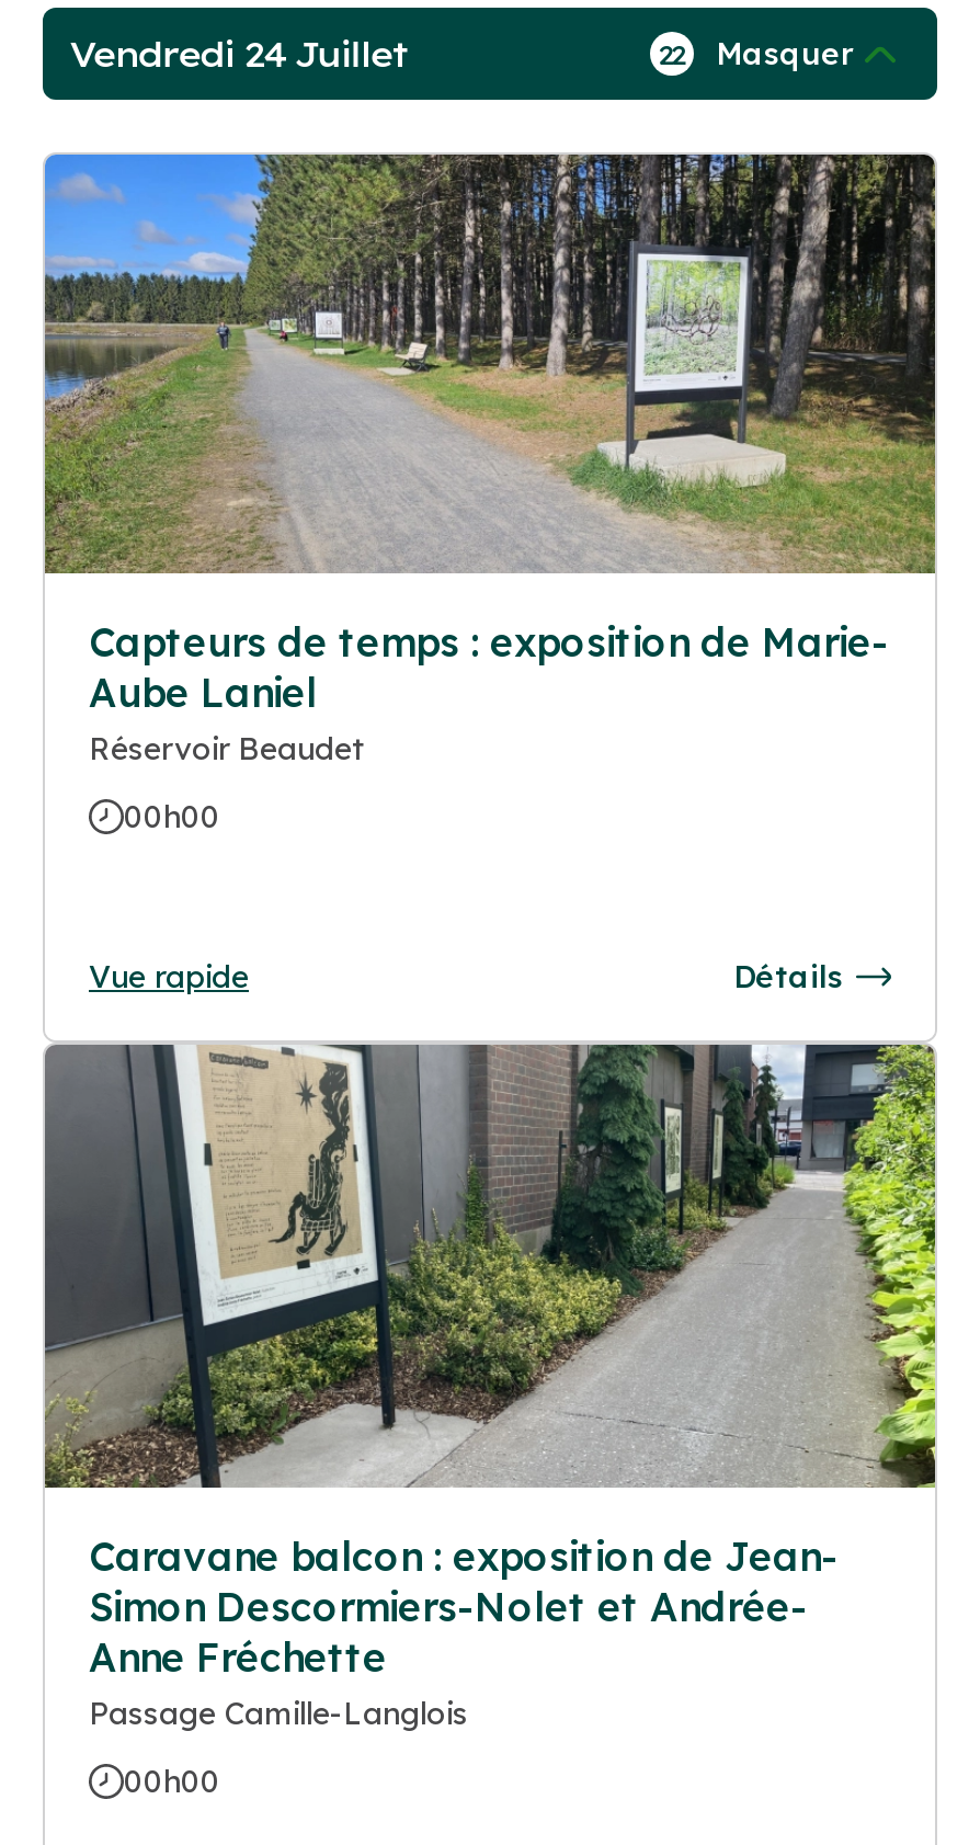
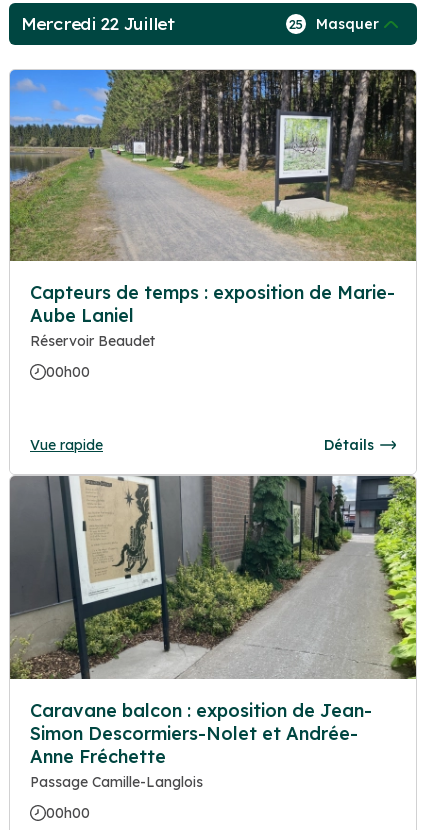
[69,32,408,76] Vendredi 24 Juillet -> [21,14,175,34] Mercredi 22 Juillet
[658,34,854,74] 22 Masquer -> [289,15,379,33] 25 Masquer

